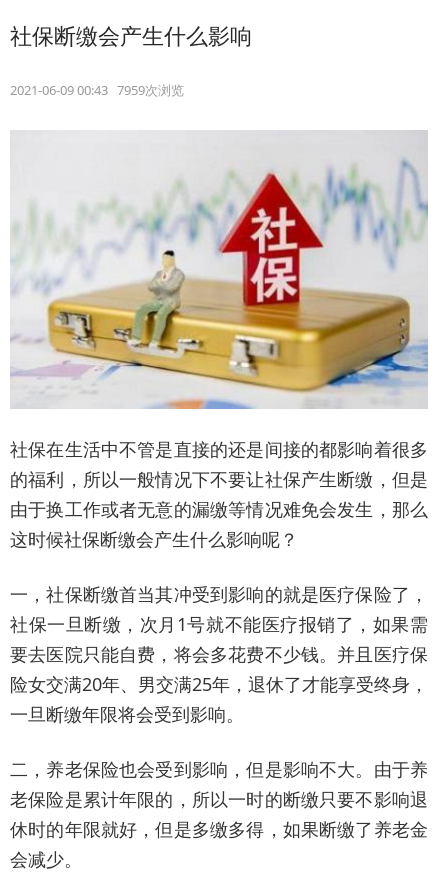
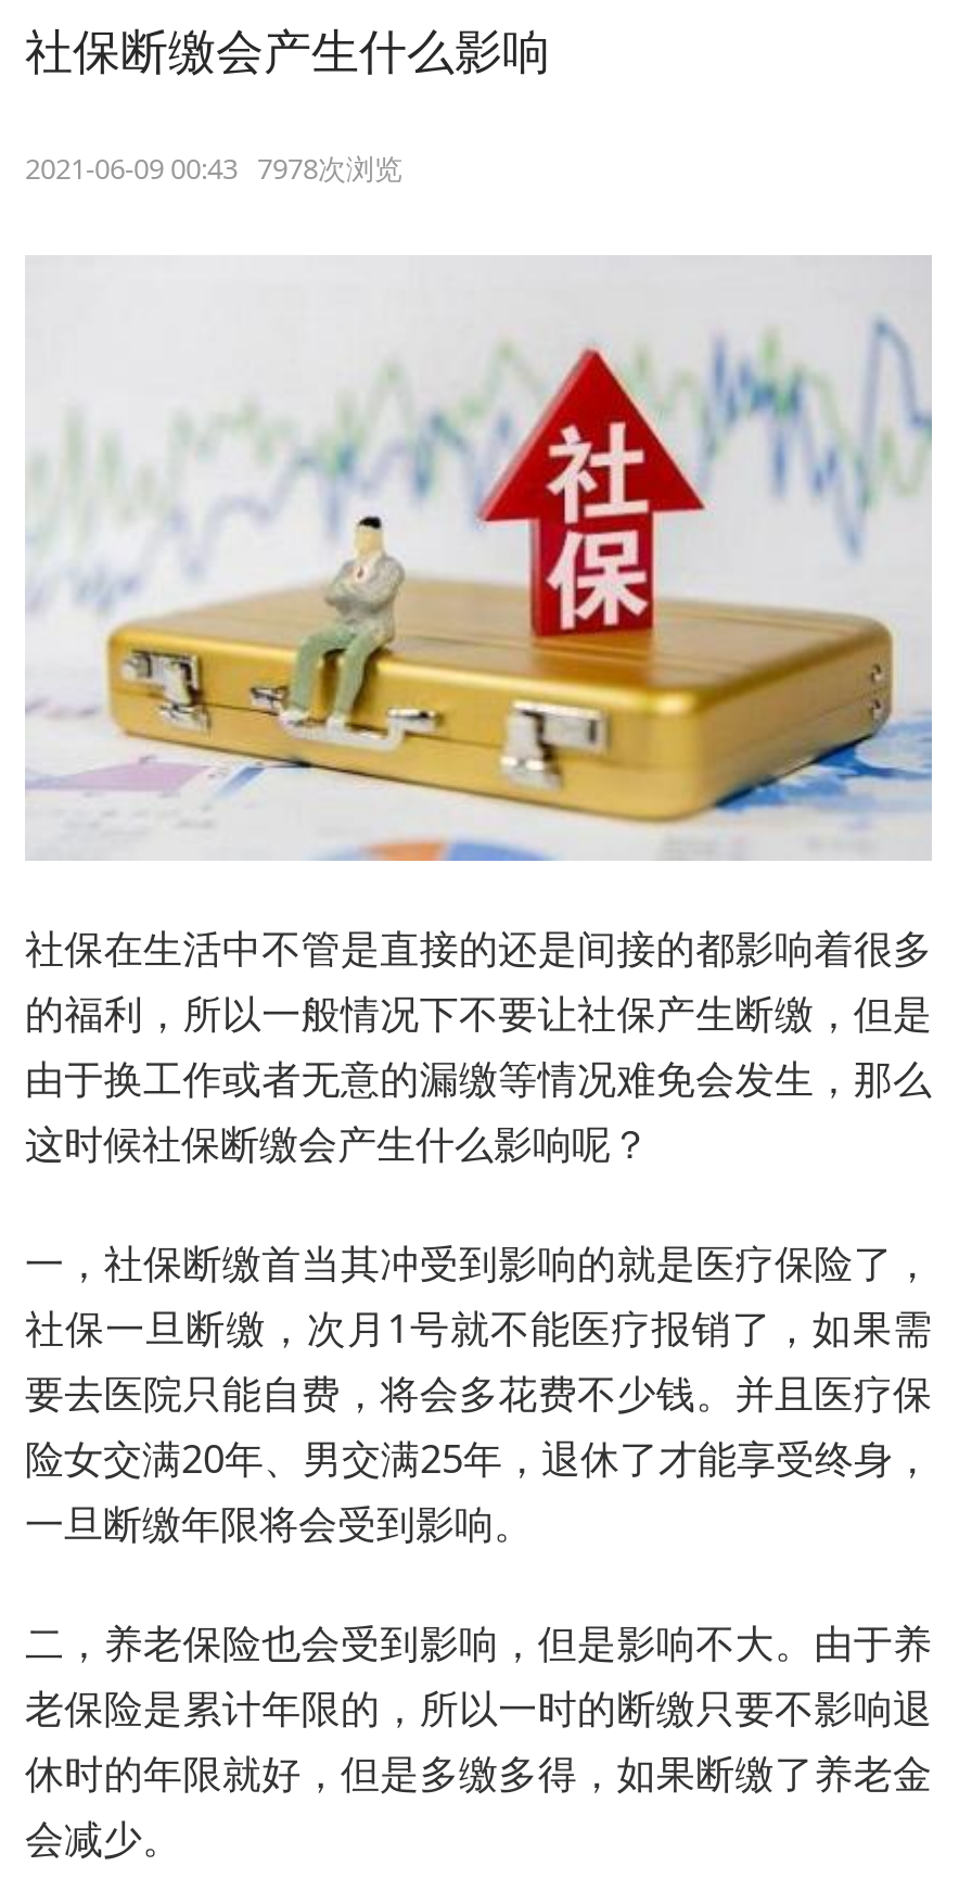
[10,81,184,99] 2021-06-09 00:43 7959次浏览 -> [25,149,402,188] 2021-06-09 00:43 7978次浏览

